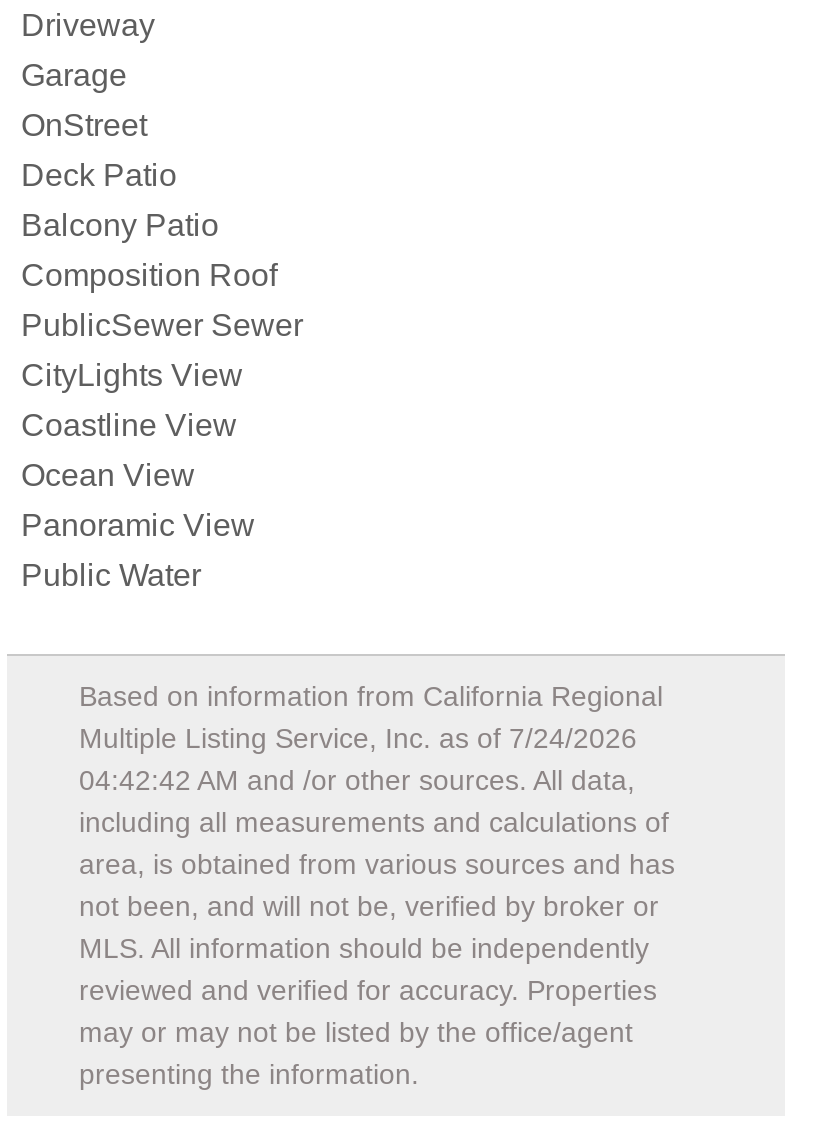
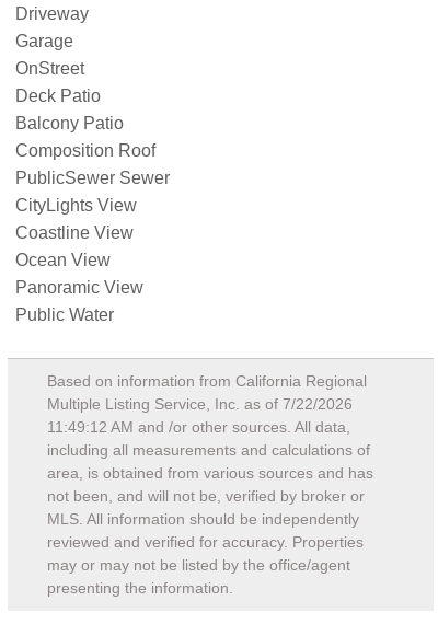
[79,722,637,754] Multiple Listing Service, Inc. as of 7/24/2026 -> [47,395,353,413] Multiple Listing Service, Inc. as of 7/22/2026
[79,764,635,796] 04:42:42 AM and /or other sources. All data, -> [47,418,350,436] 11:49:12 AM and /or other sources. All data,

